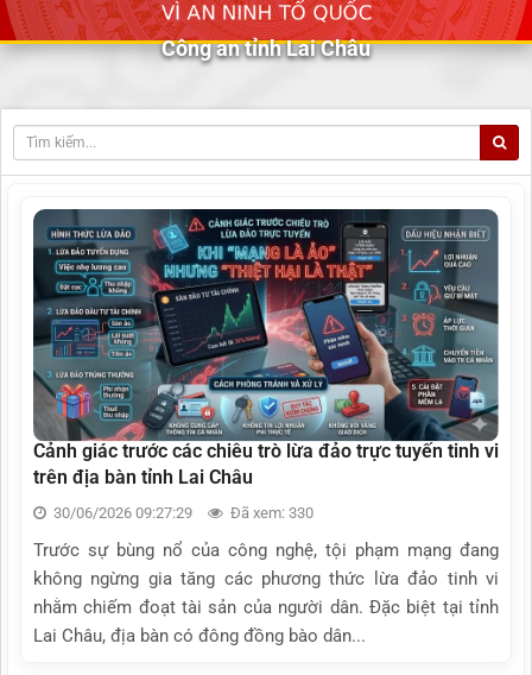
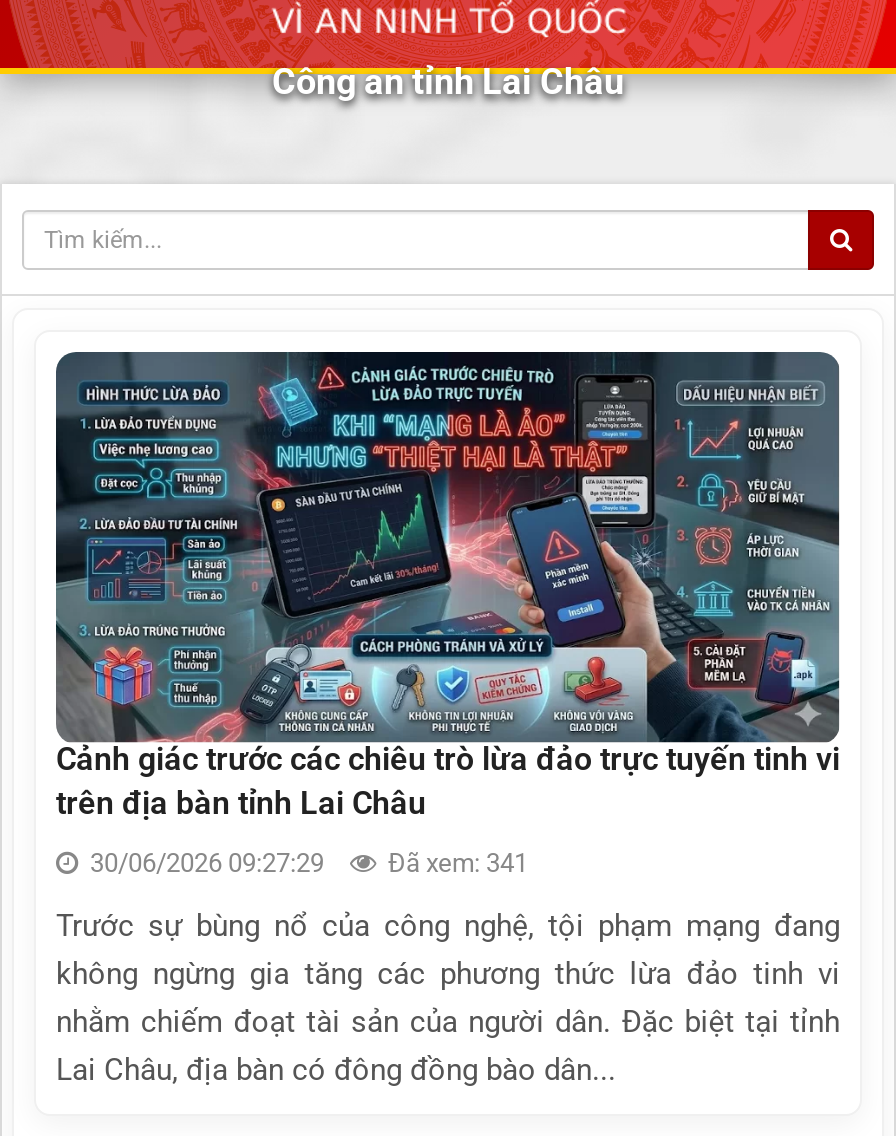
[50,504,313,522] 30/06/2026 09:27:29 Đã xem: 330 -> [84,848,528,878] 30/06/2026 09:27:29 Đã xem: 341

